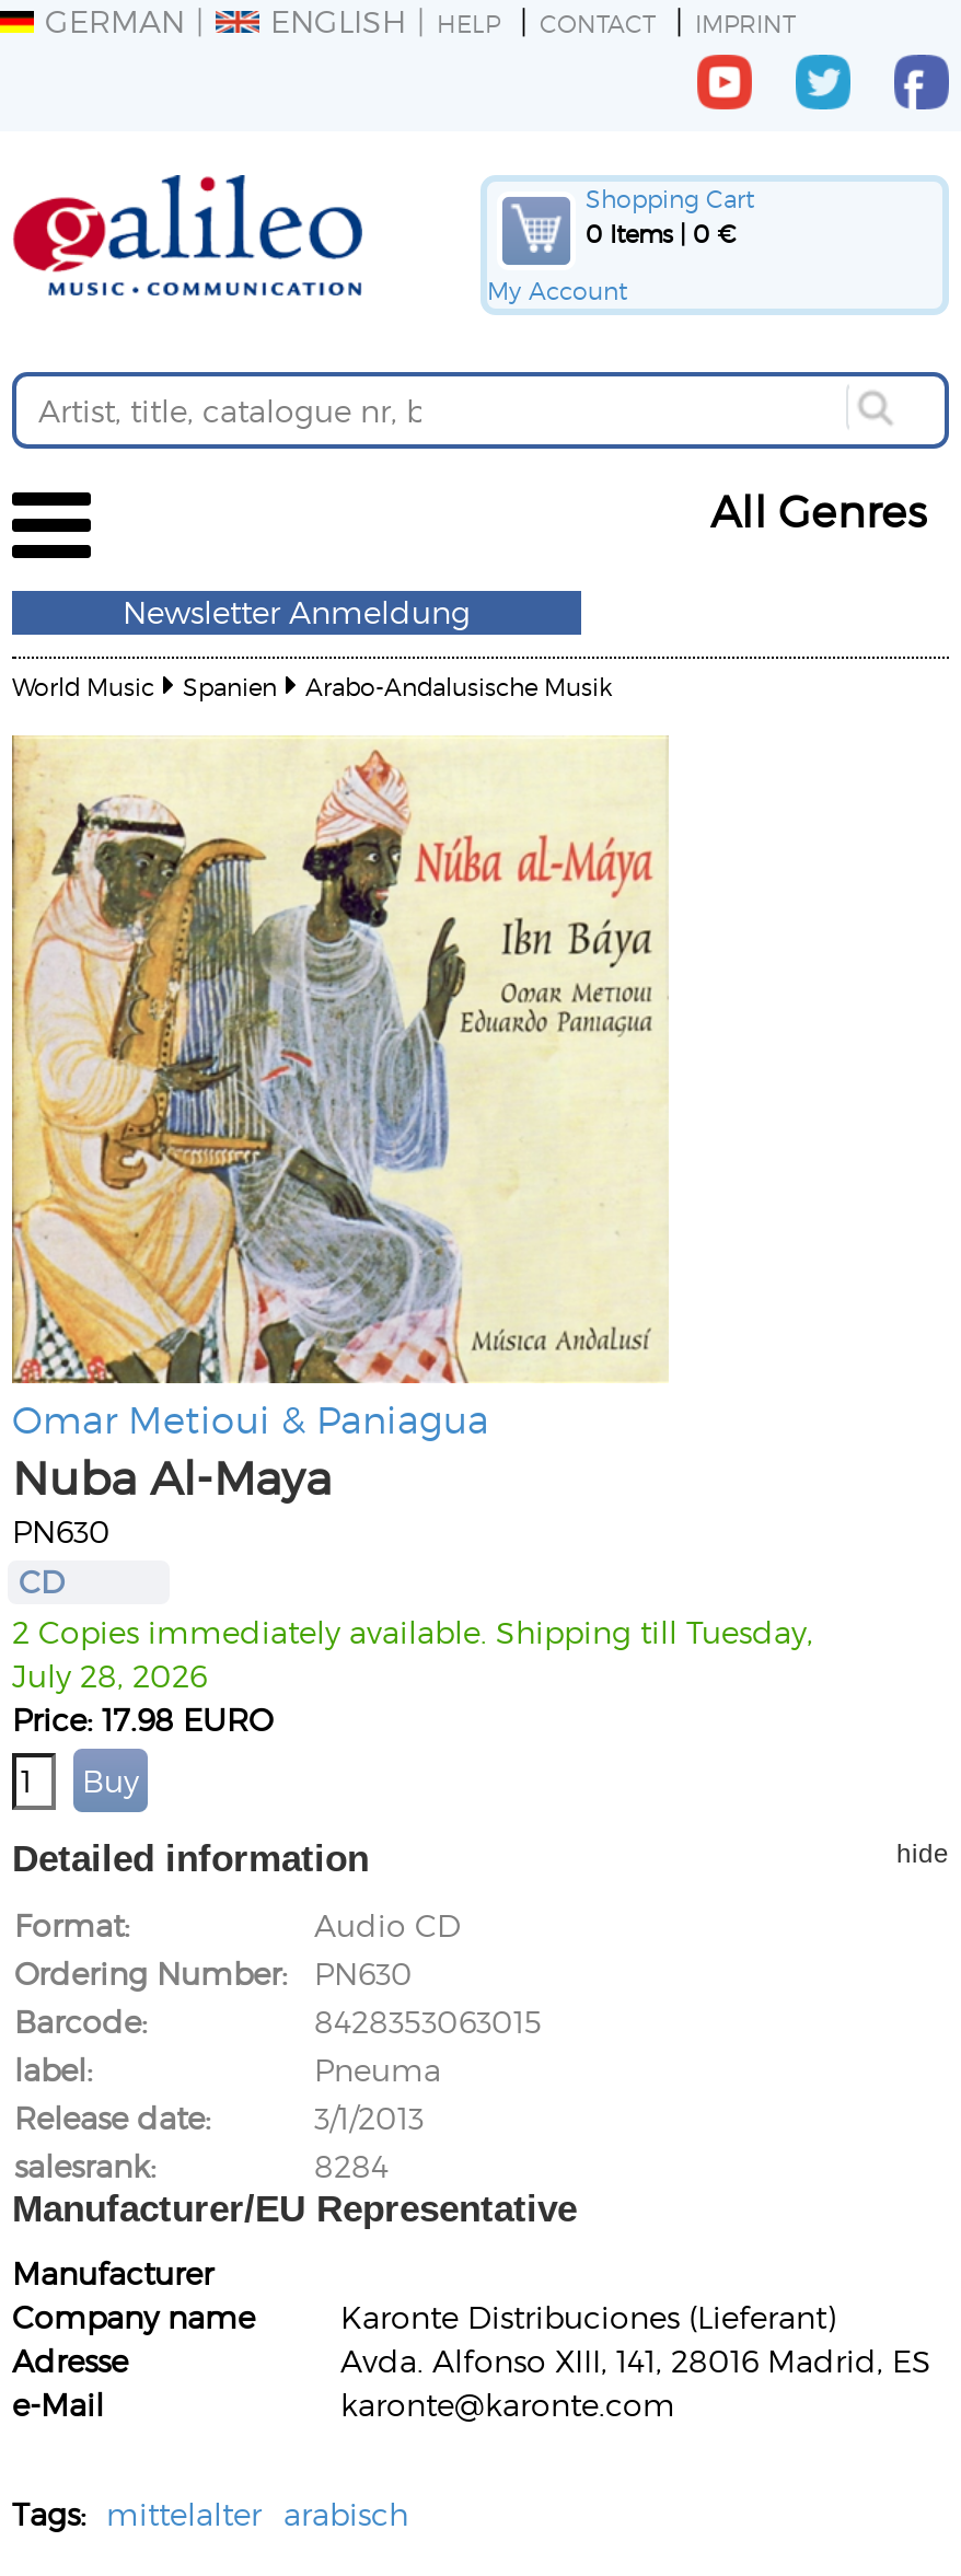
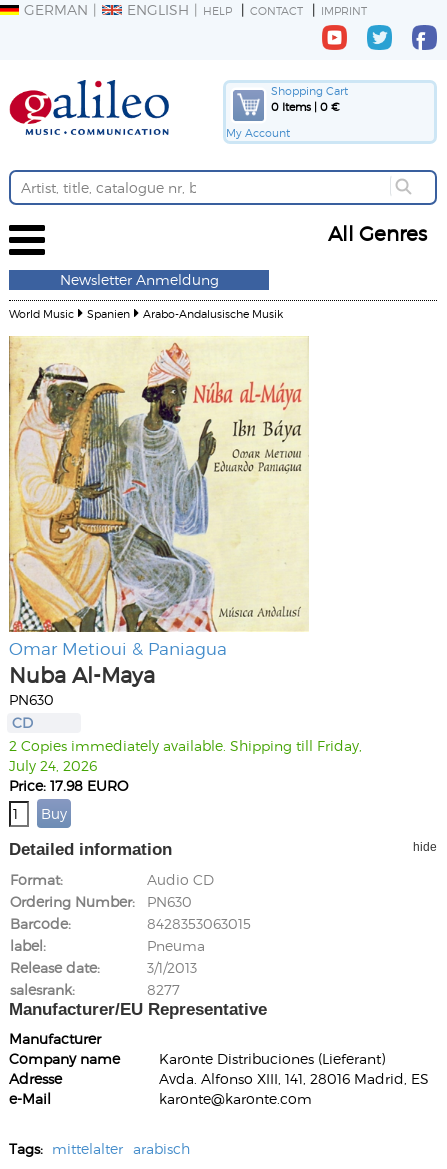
[12,1613,813,1651] 2 Copies immediately available. Shipping till Tuesday, -> [9,737,362,754] 2 Copies immediately available. Shipping till Friday,
[12,1657,207,1694] July 28, 2026 -> [9,757,97,774] July 24, 2026
[314,2147,389,2185] 8284 -> [147,981,180,998] 8277

